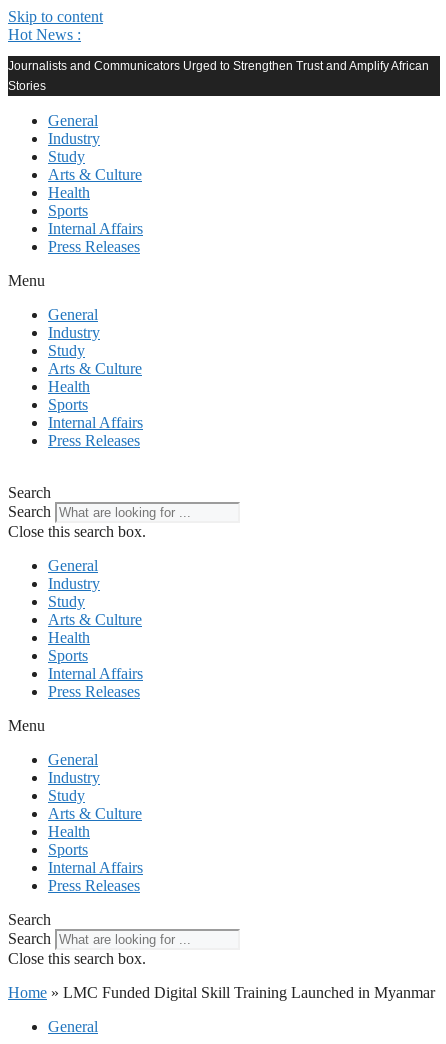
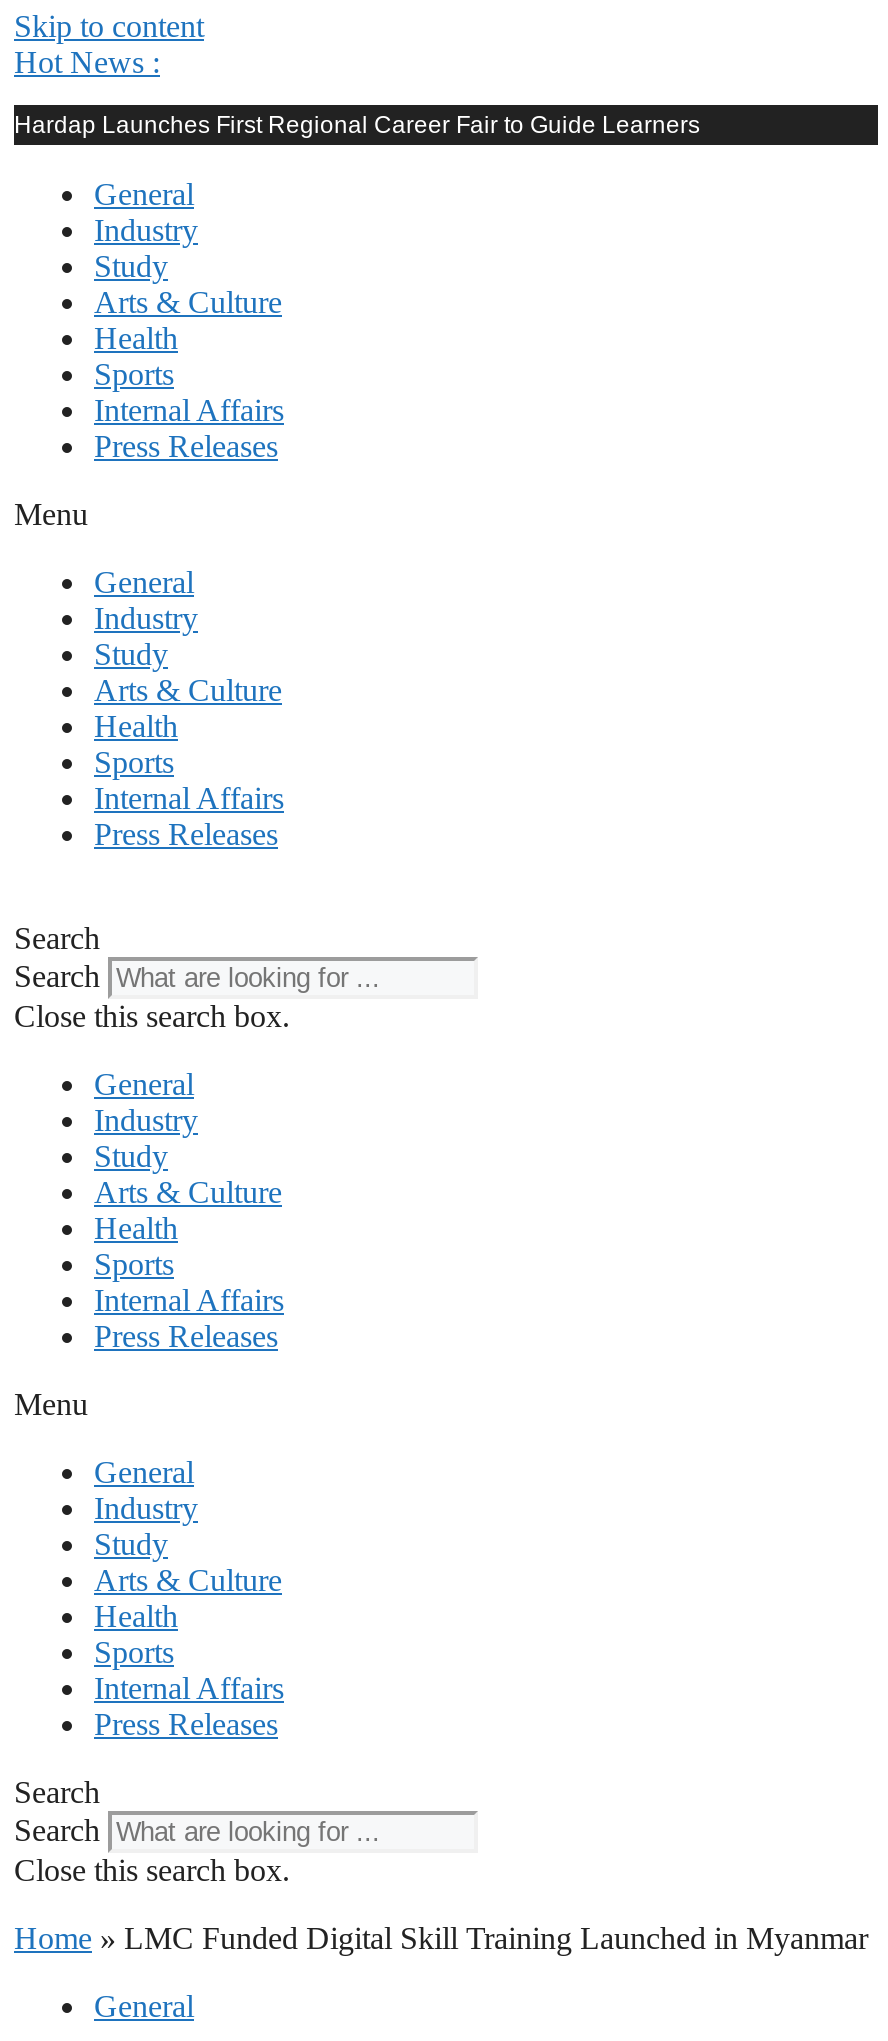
[8,59,429,93] Journalists and Communicators Urged to Strengthen Trust and Amplify African | Stories -> [14,111,700,139] Hardap Launches First Regional Career Fair to Guide Learners

